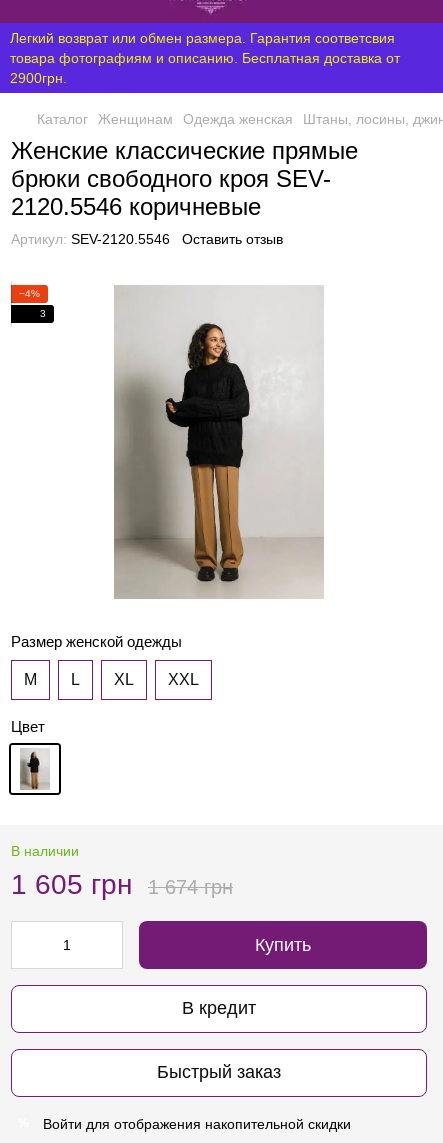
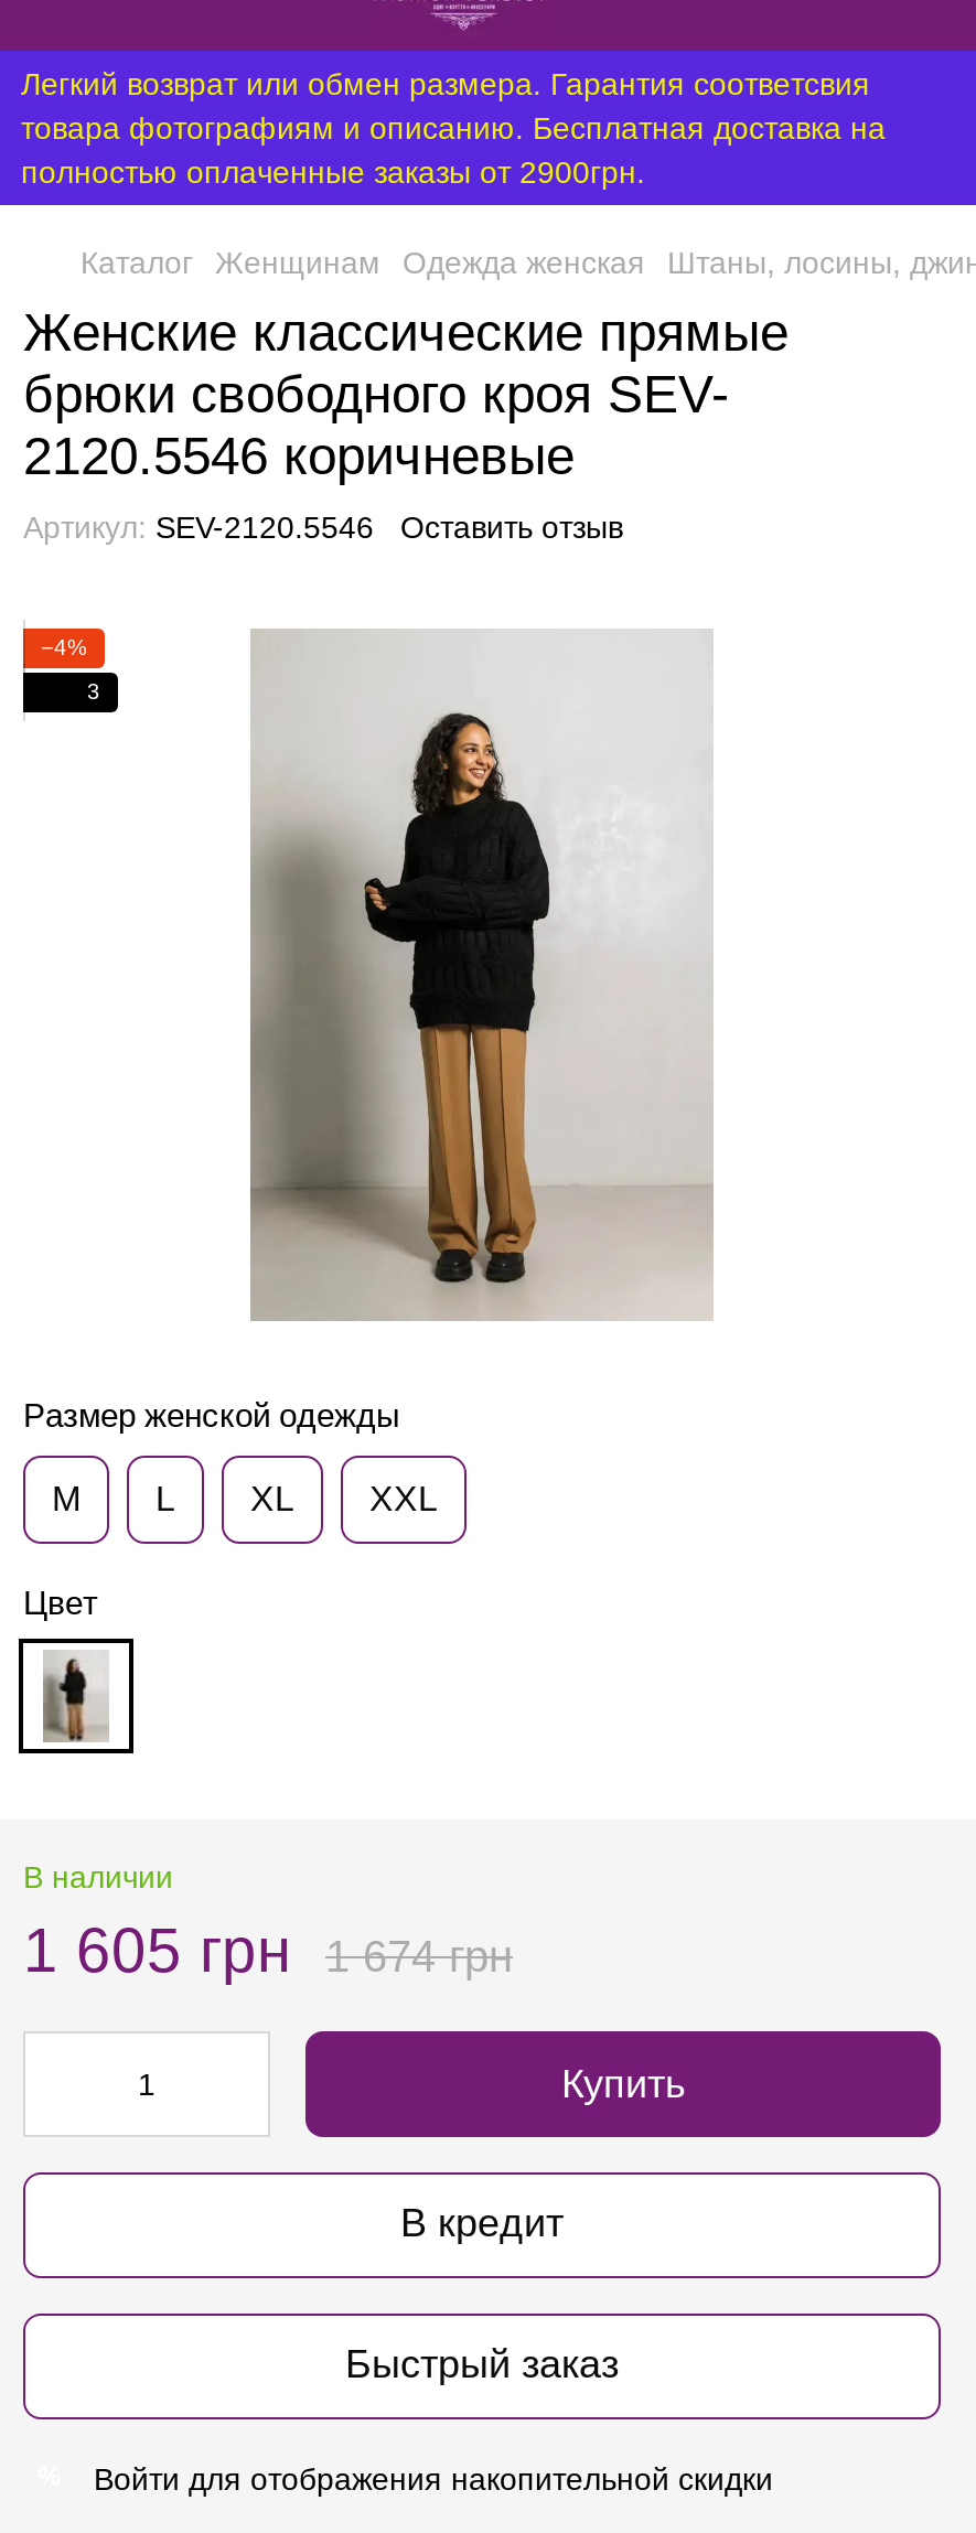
[10,50,400,86] товара фотографиям и описанию. Бесплатная доставка от | 2900грн. -> [21,110,886,190] товара фотографиям и описанию. Бесплатная доставка на | полностью оплаченные заказы от 2900грн.

